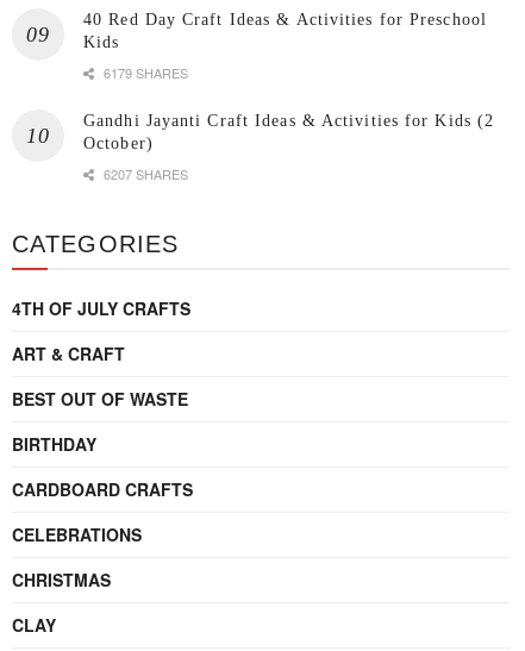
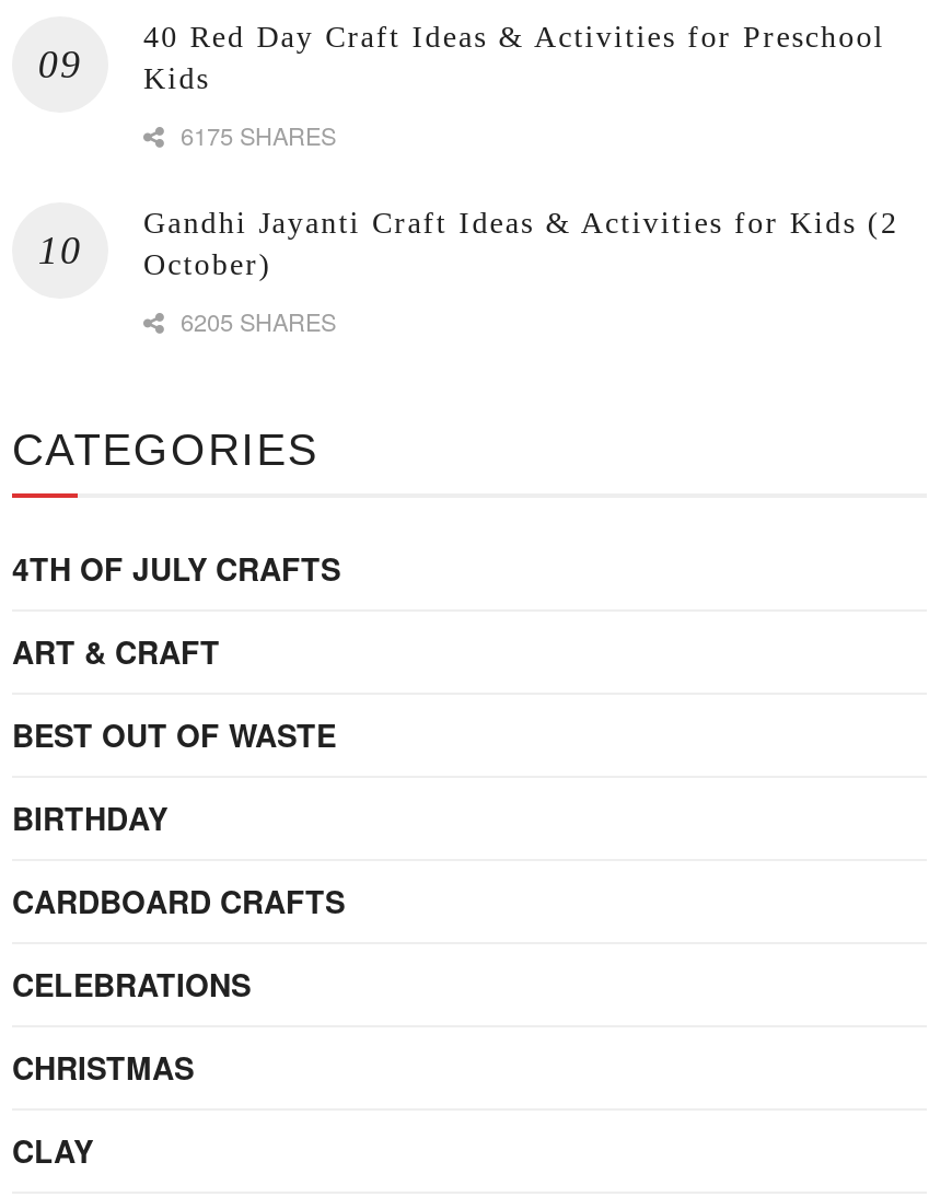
[100,64,188,83] 6179 SHARES -> [174,118,336,153] 6175 SHARES
[100,165,188,184] 6207 SHARES -> [174,304,336,339] 6205 SHARES

